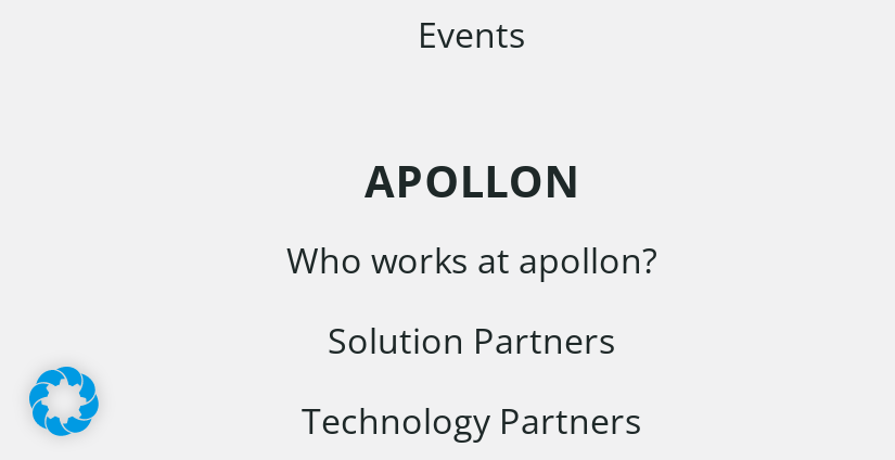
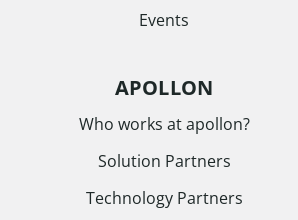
[25,362,103,440] [image] -> none

